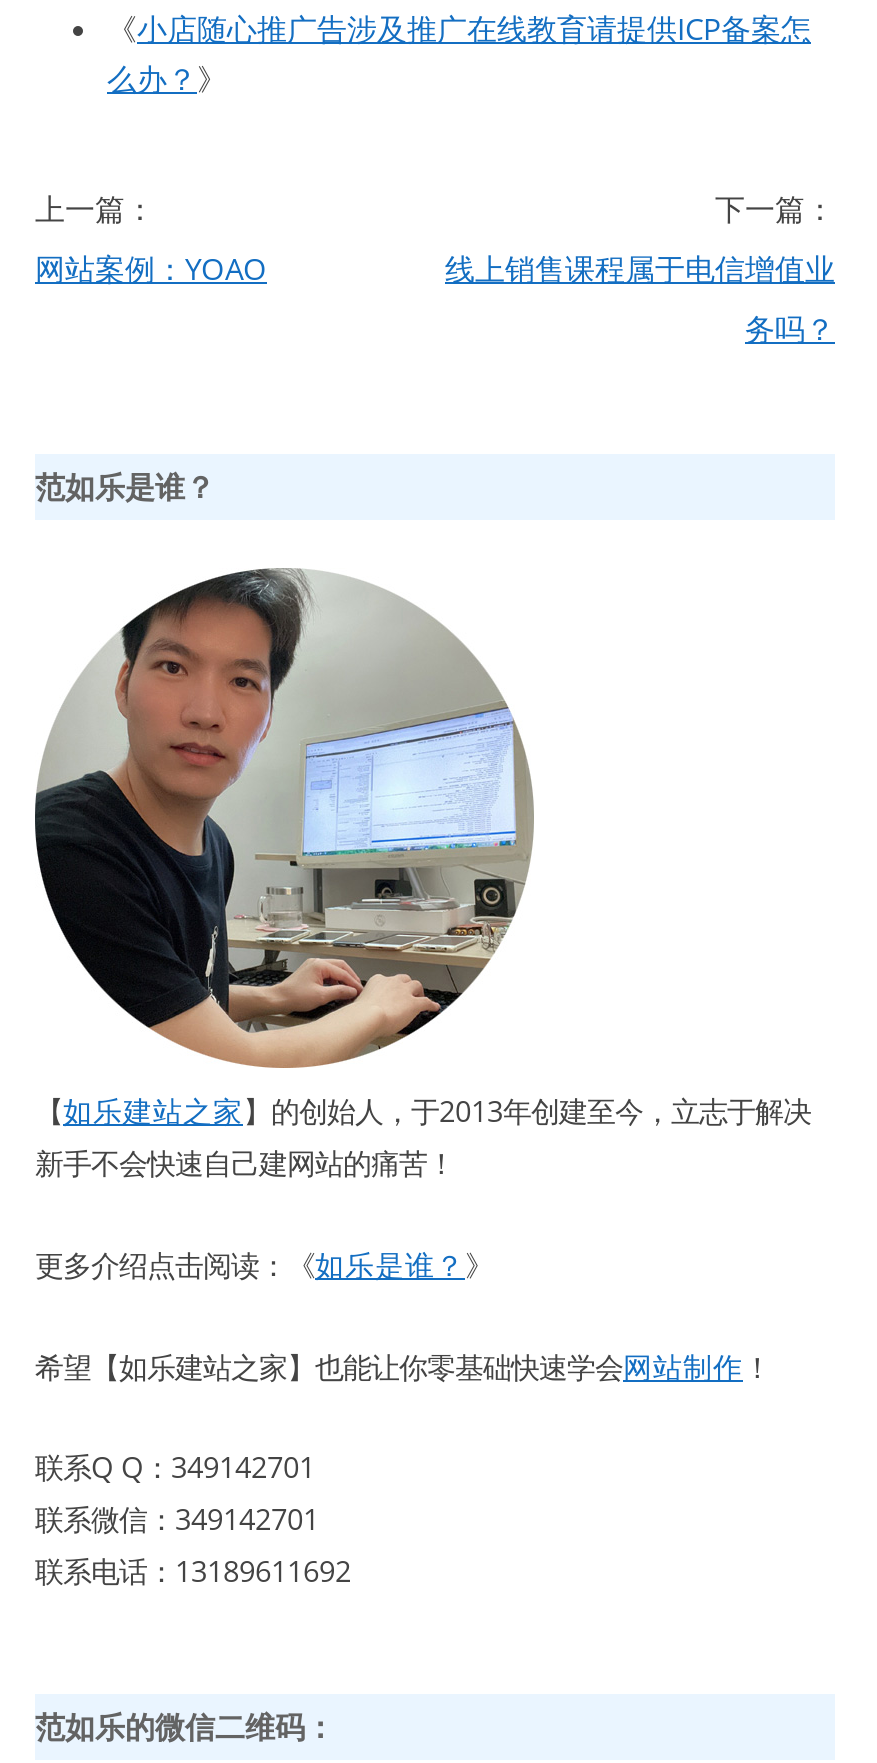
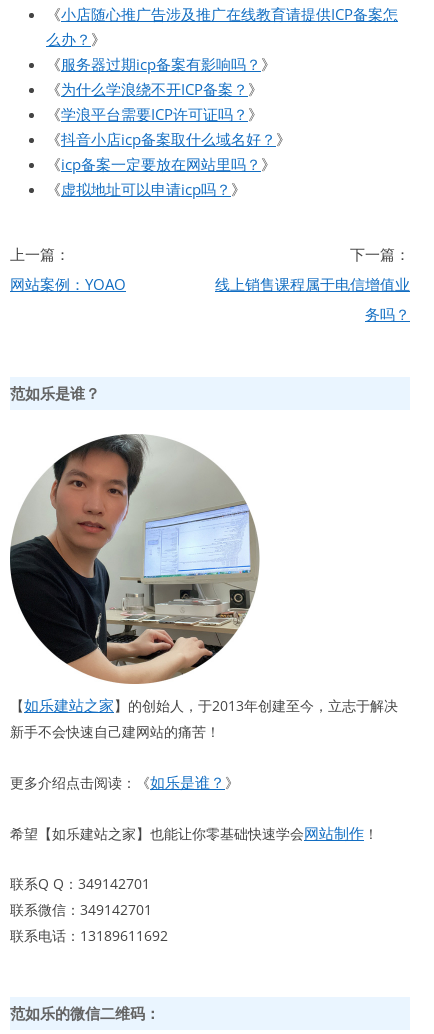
none -> [46,54,291,199] 《服务器过期icp备案有影响吗？》 | 《为什么学浪绕不开ICP备案？》 | 《学浪平台需要ICP许可证吗？》 | 《抖音小店icp备案取什么域名好？》 | 《icp备案一定要放在网站里吗？》 | 《虚拟地址可以申请icp吗？》

